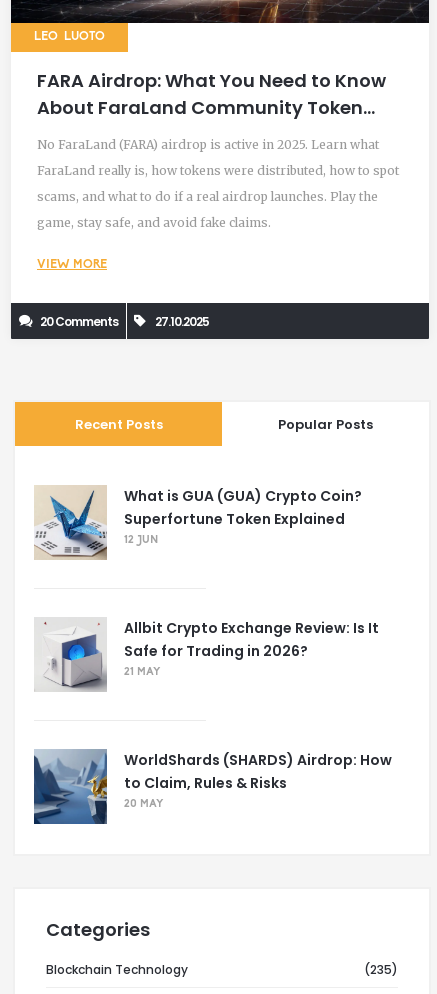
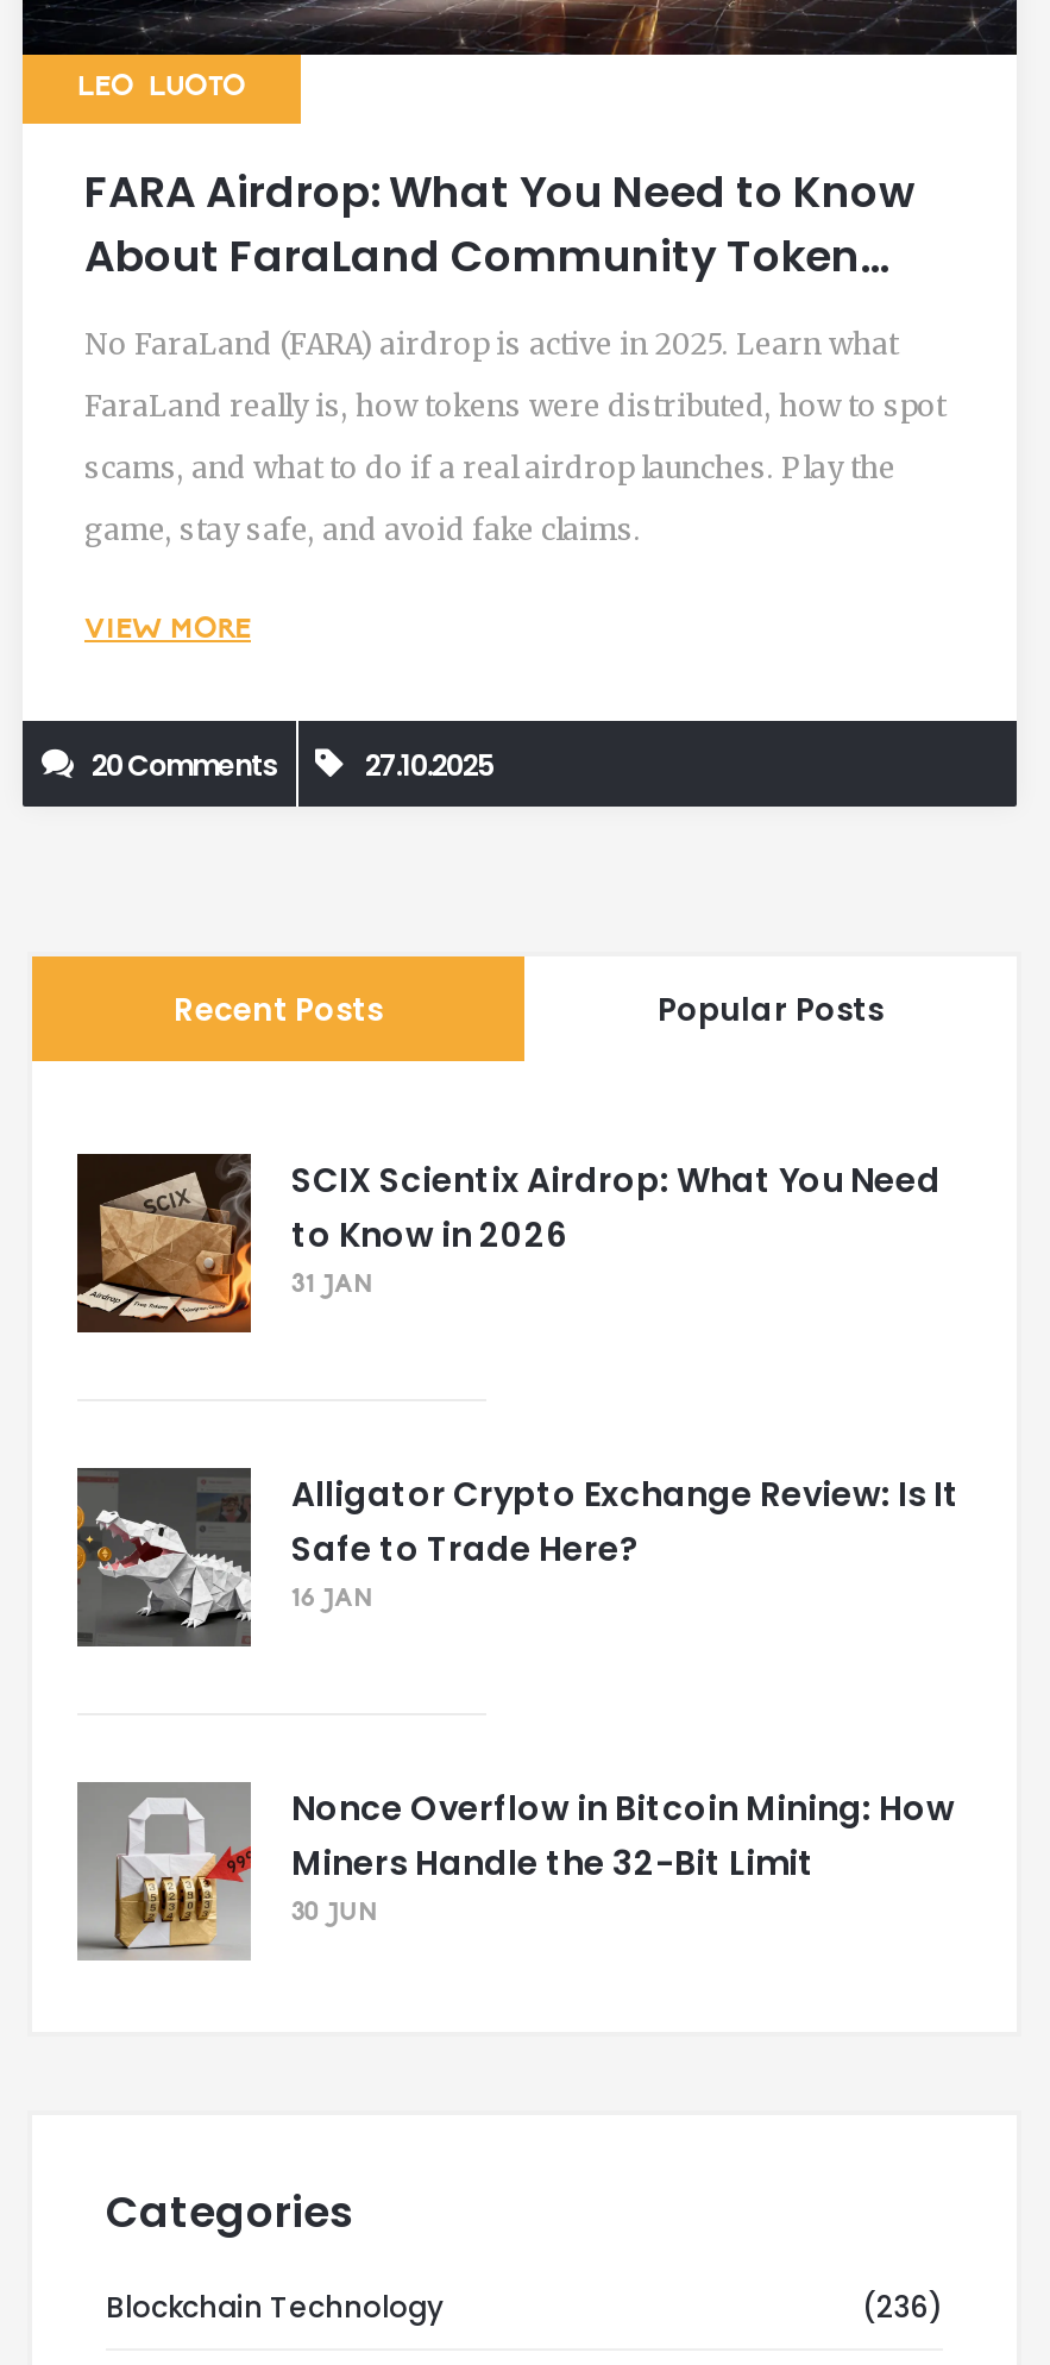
[34,485,362,560] [image] | What is GUA (GUA) Crypto Coin? | Superfortune Token Explained | 12 JUN -> [75,1152,941,1335] [image] | SCIX Scientix Airdrop: What You Need | to Know in 2026 | 31 JAN
[34,617,379,692] [image] | Allbit Crypto Exchange Review: Is It | Safe for Trading in 2026? | 21 MAY -> [75,1466,960,1649] [image] | Alligator Crypto Exchange Review: Is It | Safe to Trade Here? | 16 JAN
[33,749,392,824] [image] | WorldShards (SHARDS) Airdrop: How | to Claim, Rules & Risks | 20 MAY -> [75,1782,955,1958] [image] | Nonce Overflow in Bitcoin Mining: How | Miners Handle the 32-Bit Limit | 30 JUN
[364,961,398,978] (235) -> [862,2287,943,2327] (236)

